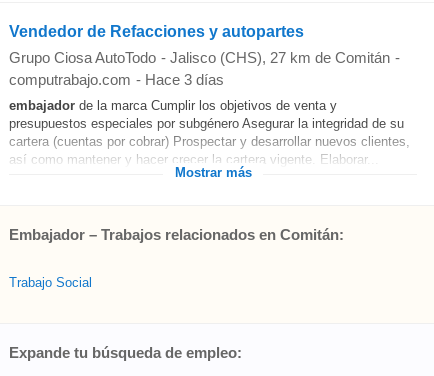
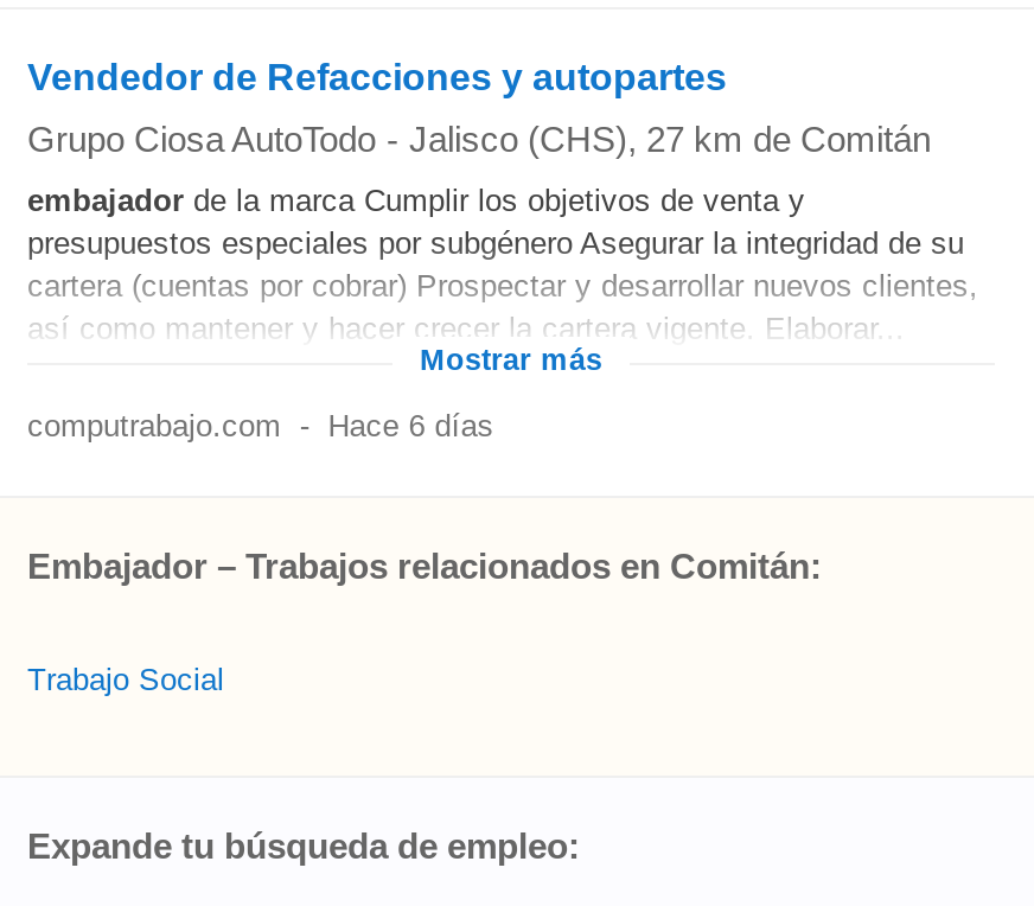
[9,49,399,88] Grupo Ciosa AutoTodo - Jalisco (CHS), 27 km de Comitán - | computrabajo.com - Hace 3 días -> [27,119,931,159] Grupo Ciosa AutoTodo - Jalisco (CHS), 27 km de Comitán
moved [9,98,410,180] -> [27,183,978,377]: embajador de la marca Cumplir los objetivos de venta y | presupuestos especiales por subgénero Asegurar la integridad de su | cartera (cuentas por cobrar) Prospectar y desarrollar nuevos clientes, | así como mantener y hacer crecer la cartera vigente. Elaborar... | Mostrar más
none -> [27,408,494,444] computrabajo.com - Hace 6 días

